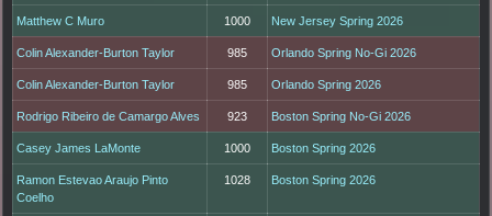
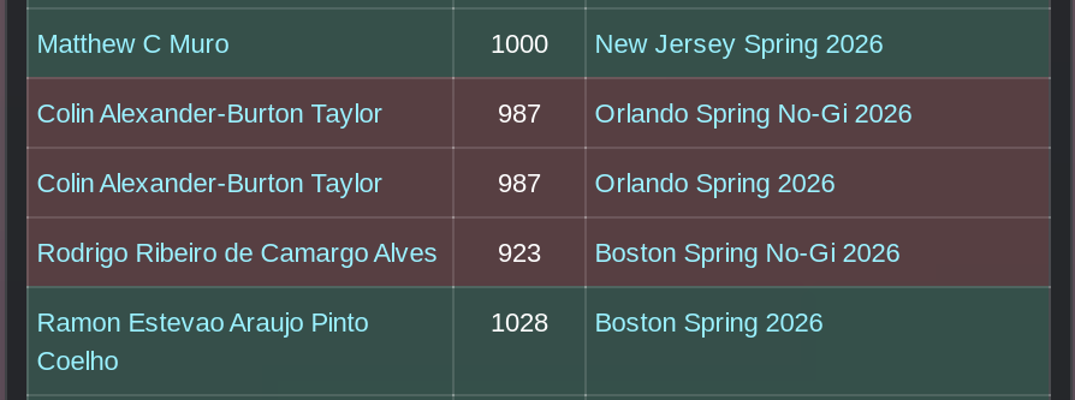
[227,46,416,59] 985 Orlando Spring No-Gi 2026 -> [498,98,912,127] 987 Orlando Spring No-Gi 2026
[227,78,381,91] 985 Orlando Spring 2026 -> [498,167,835,196] 987 Orlando Spring 2026
[17,141,376,154] Casey James LaMonte | 1000 | Boston Spring 2026 -> none

